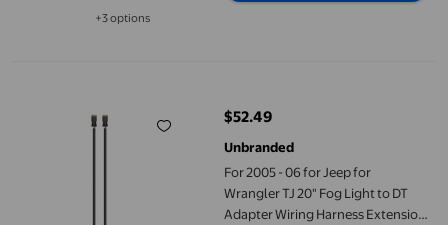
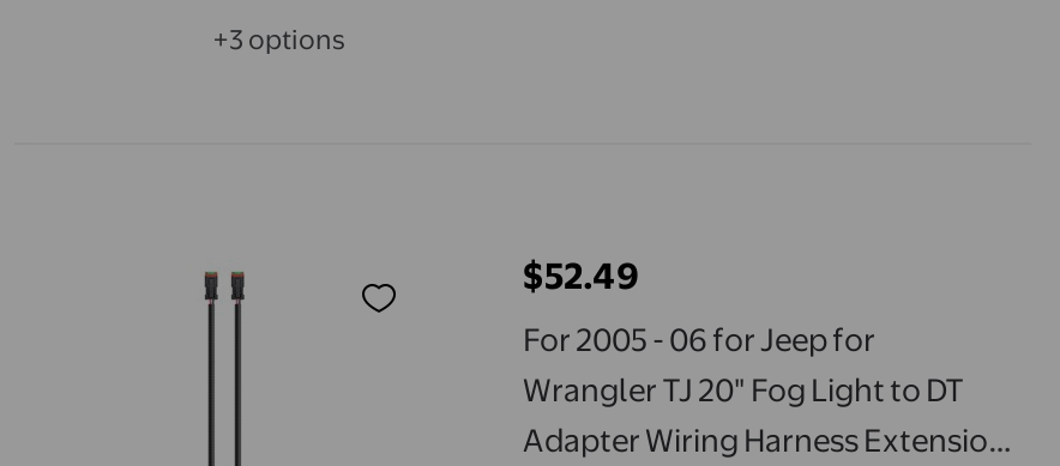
[224,139,294,155] Unbranded -> none

